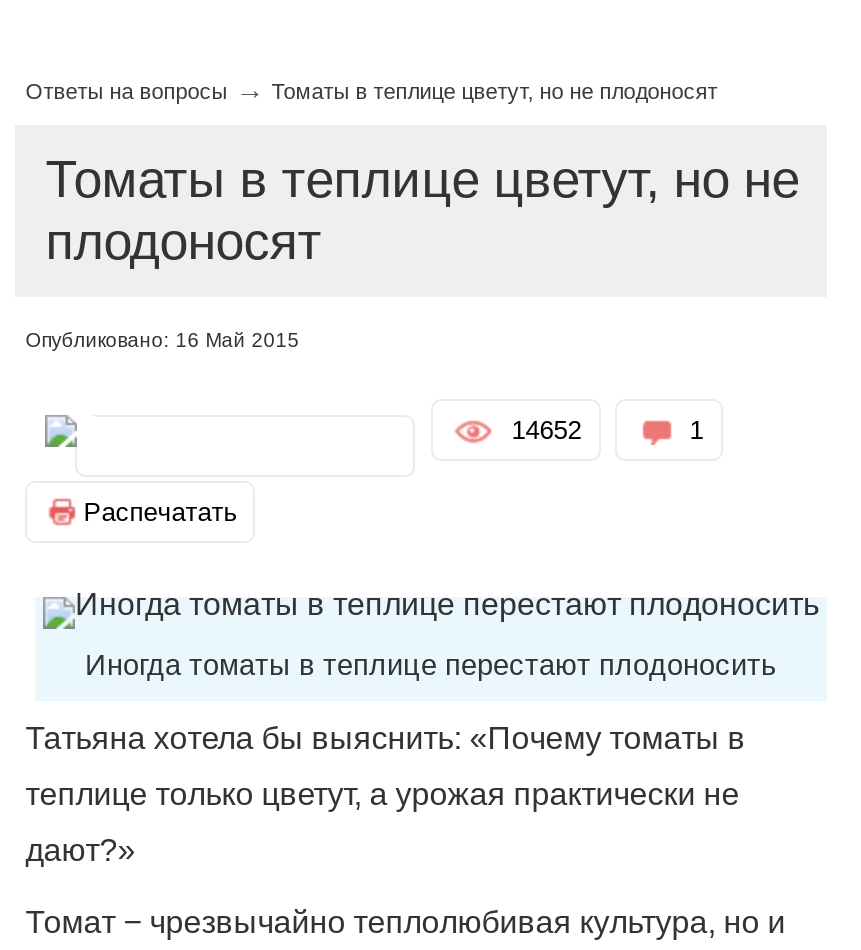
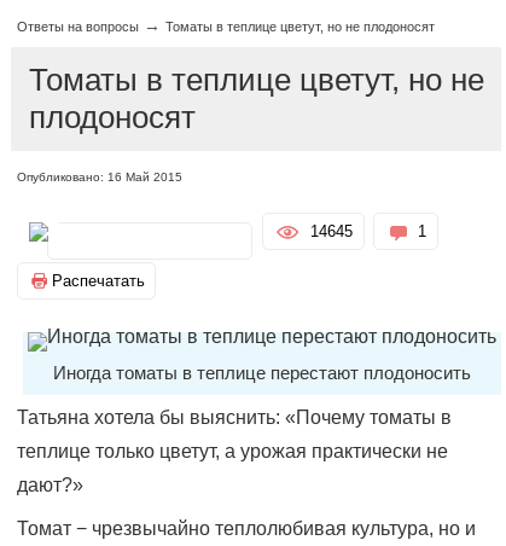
[511,415,581,445] 14652 -> [311,222,353,240] 14645

